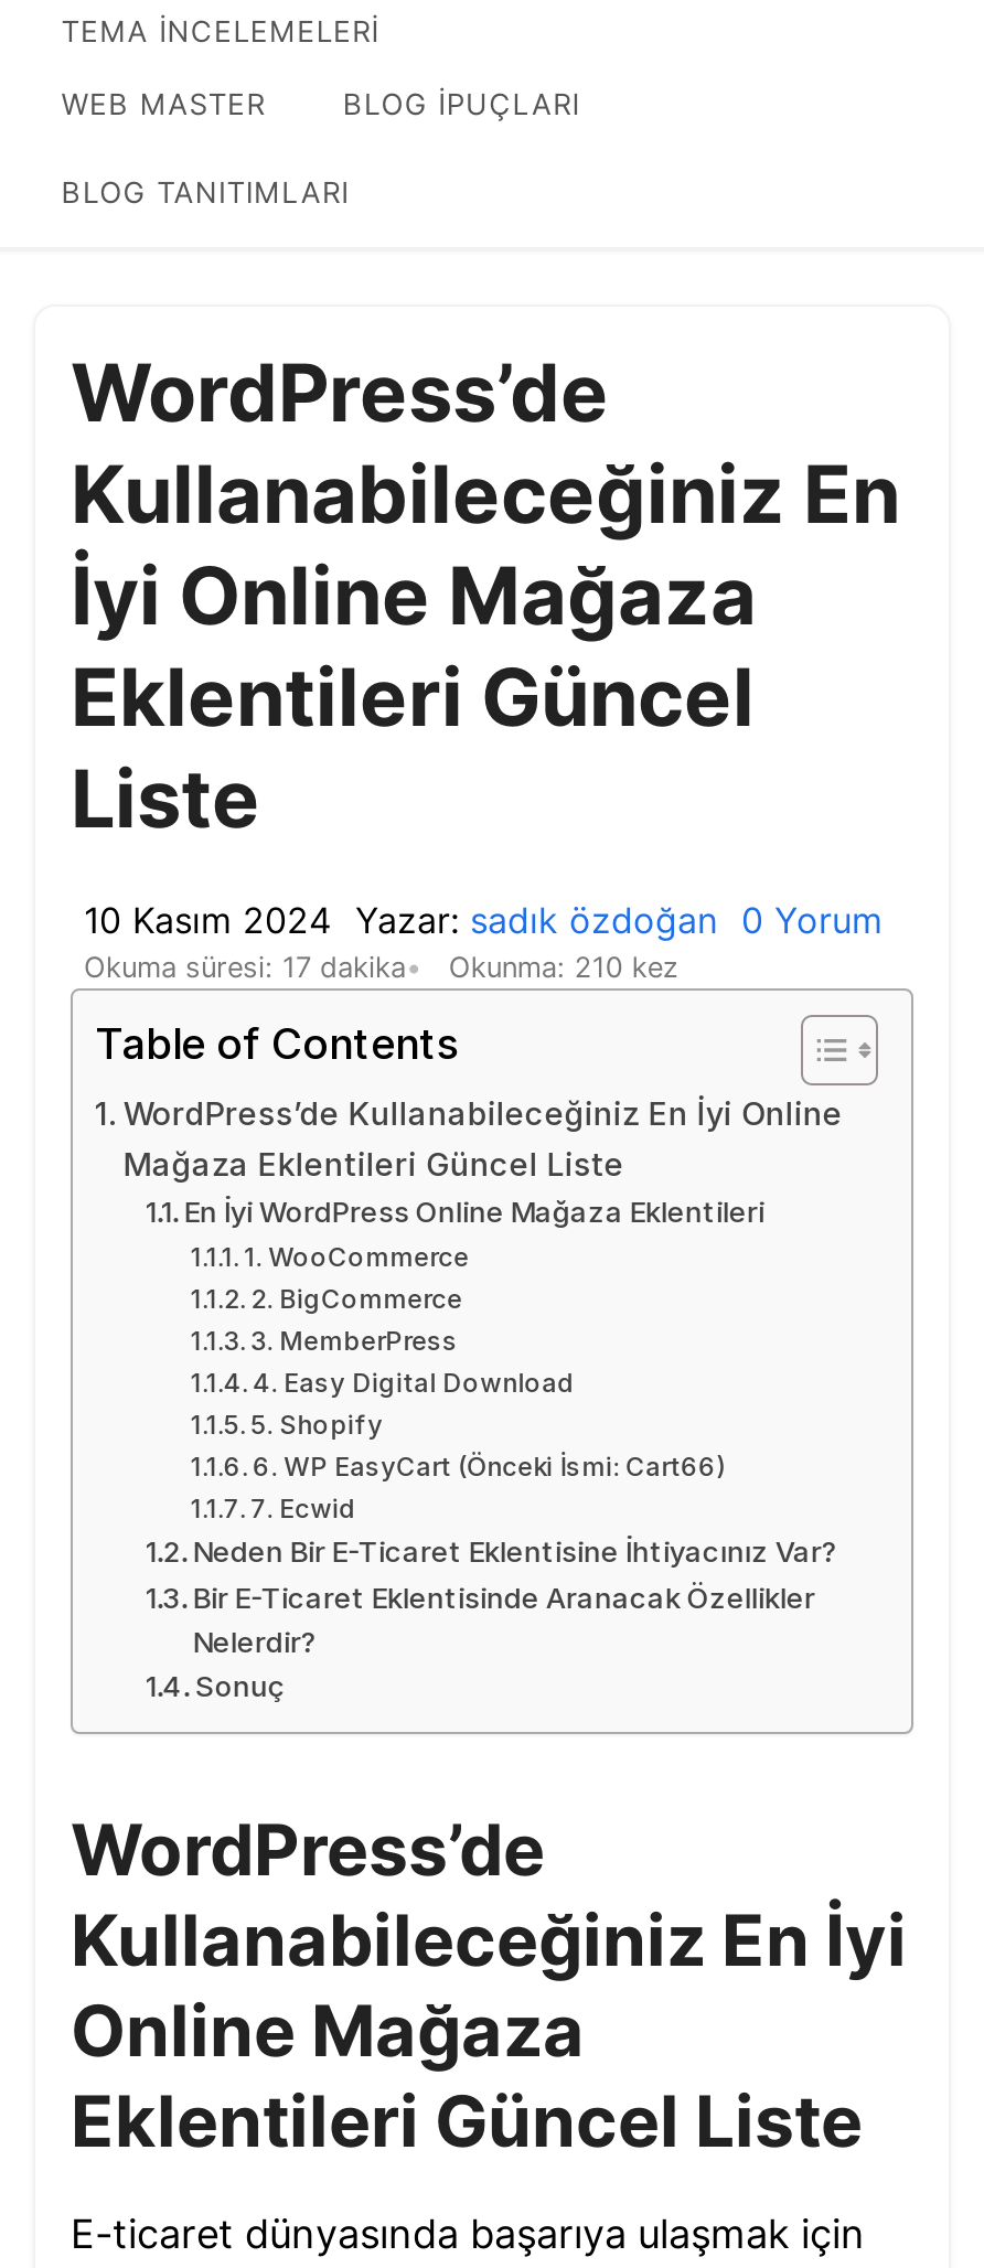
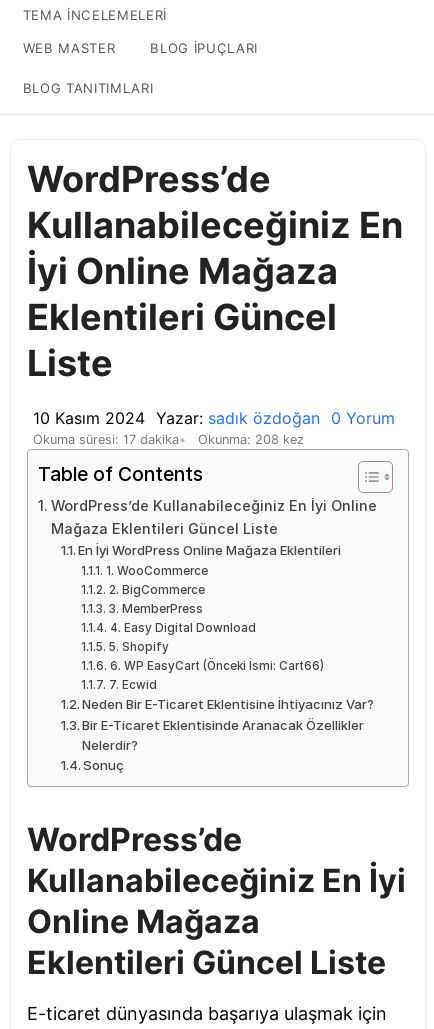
[84,950,678,983] Okuma süresi: 17 dakika Okunma: 210 kez -> [33,432,304,447] Okuma süresi: 17 dakika Okunma: 208 kez

